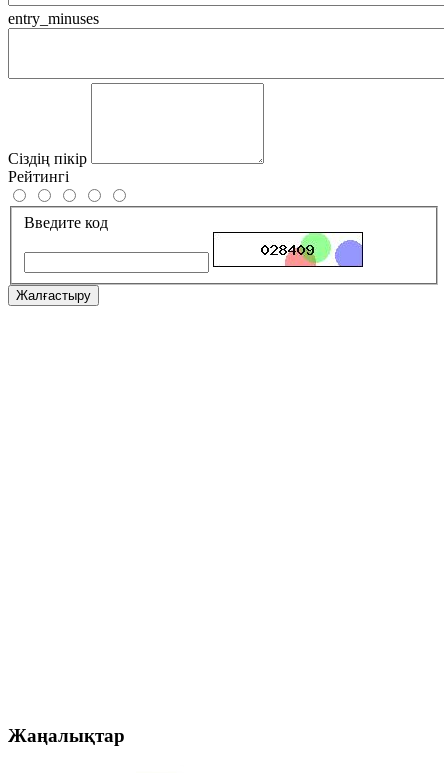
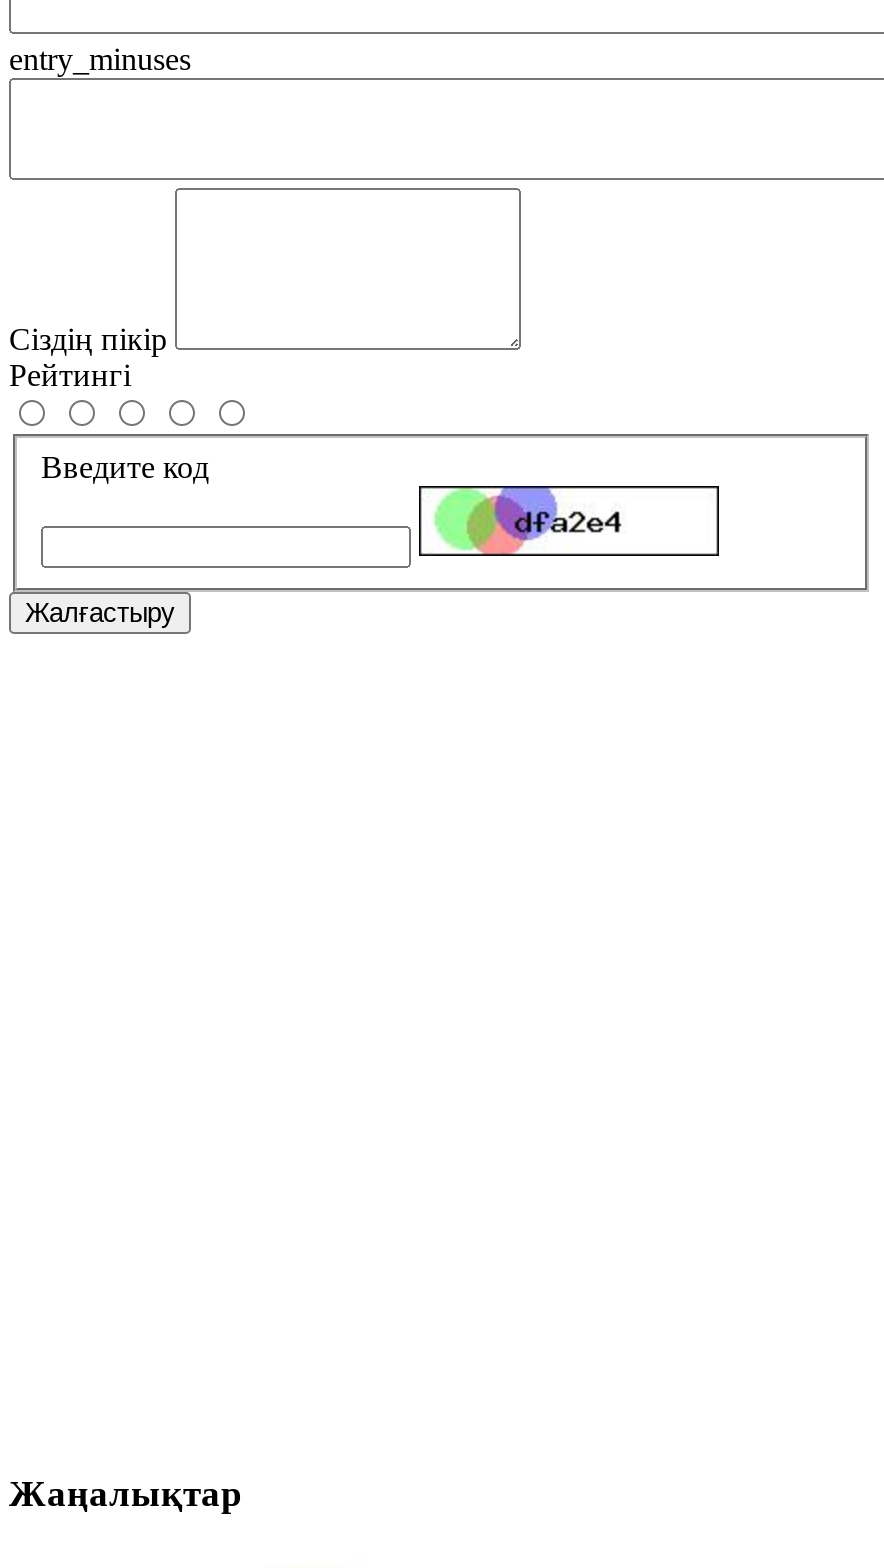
[220,231,363,267] [image] -> [431,484,719,556] [image]

